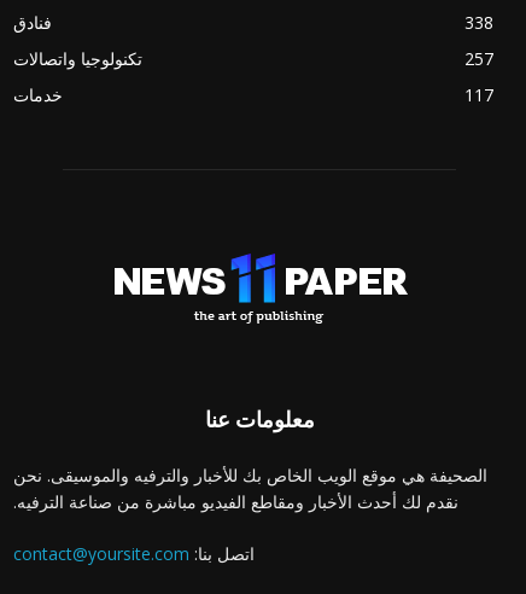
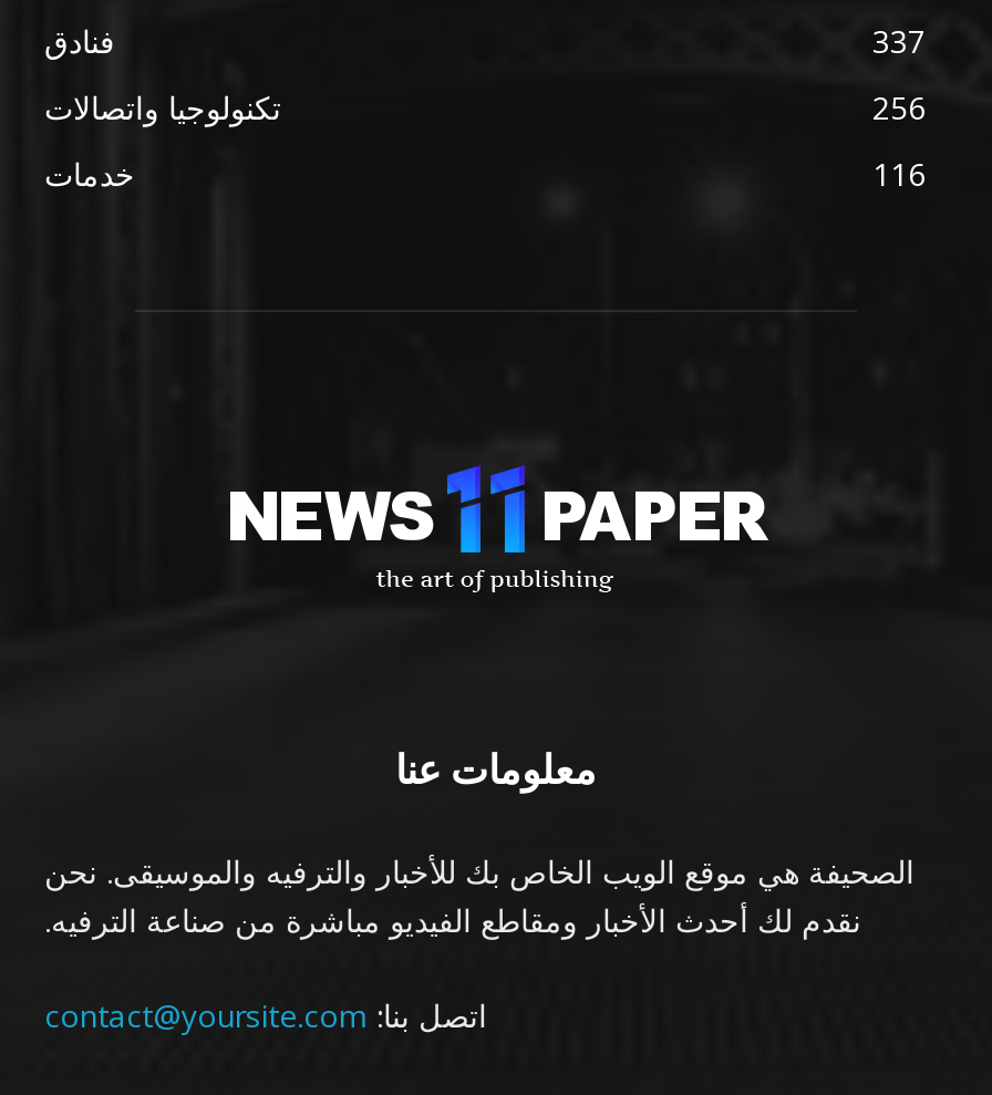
[464,10,493,33] 338 -> [872,19,926,61] 337
[464,46,493,69] 257 -> [872,85,926,127] 256
[464,83,493,106] 117 -> [872,152,926,194] 116

